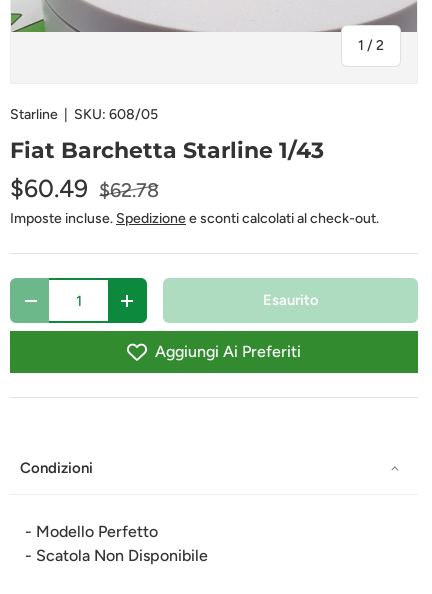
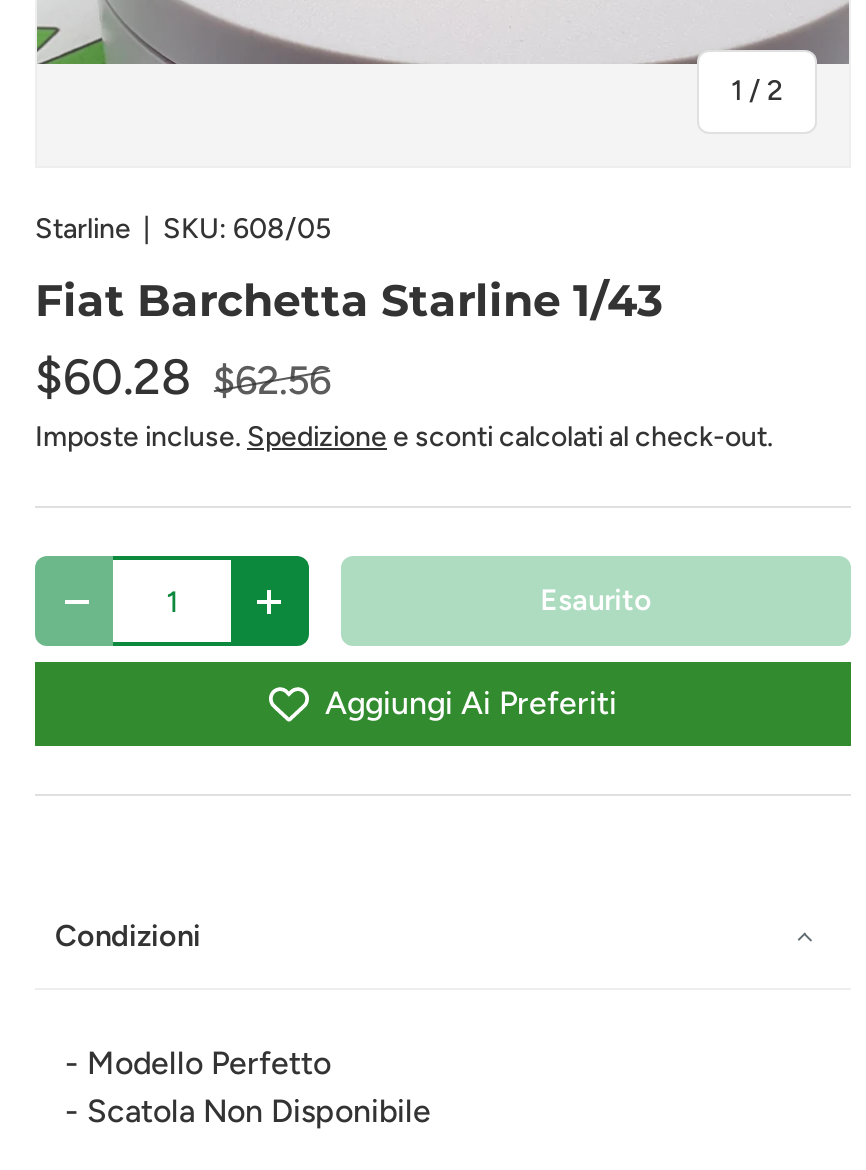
[10,174,159,203] $60.49 $62.78 -> [35,348,331,406] $60.28 $62.56

